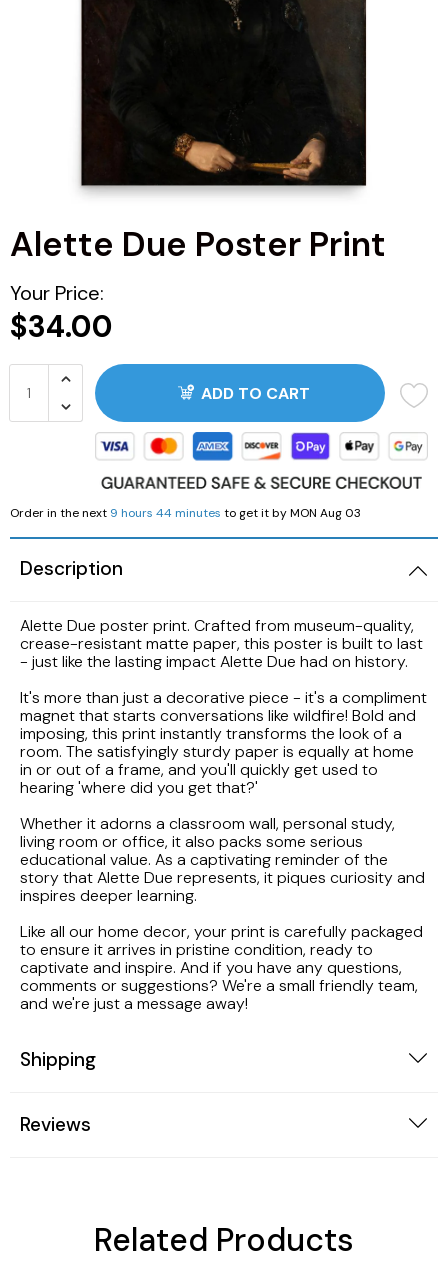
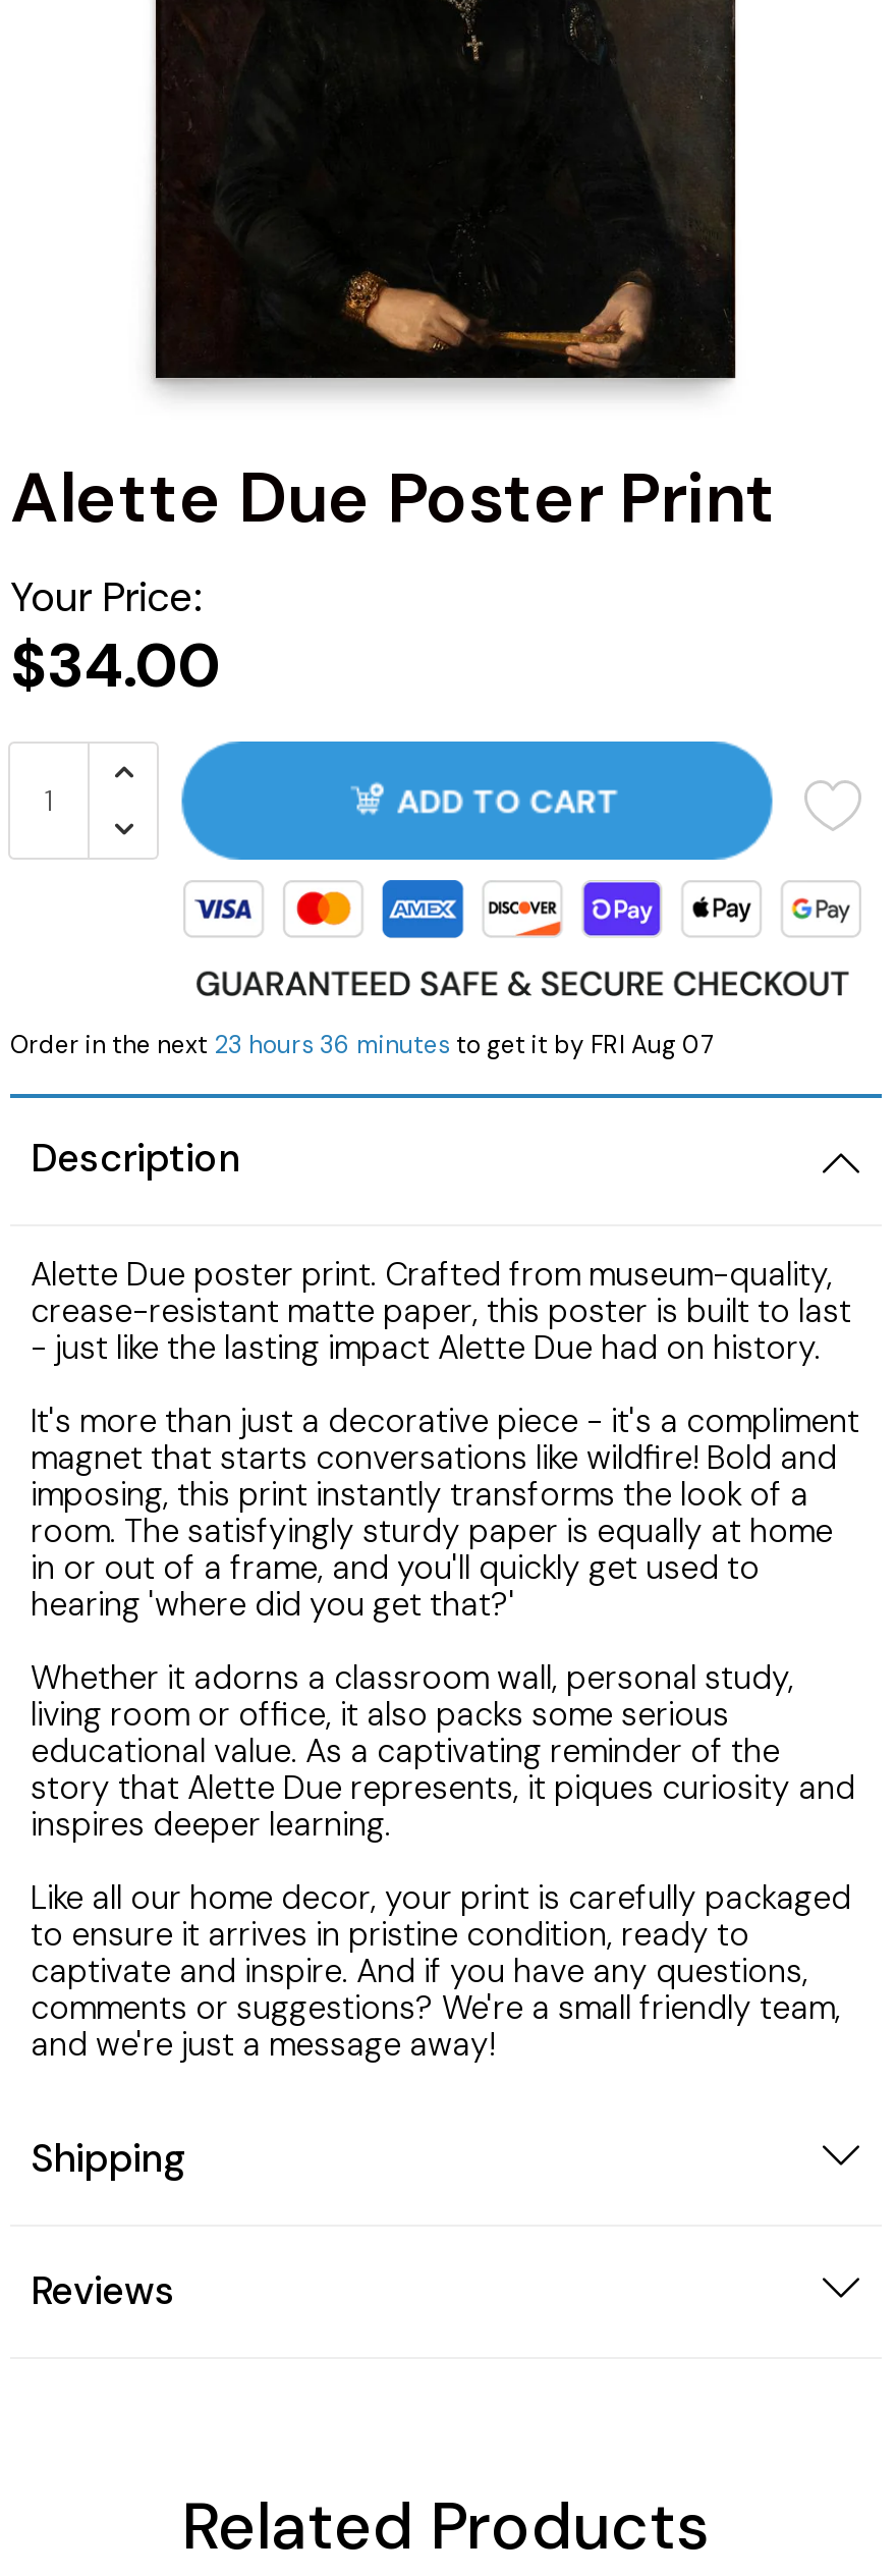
[10,504,361,520] Order in the next 9 hours 44 minutes to get it by MON Aug 03 -> [10,1028,713,1060] Order in the next 23 hours 36 minutes to get it by FRI Aug 07

